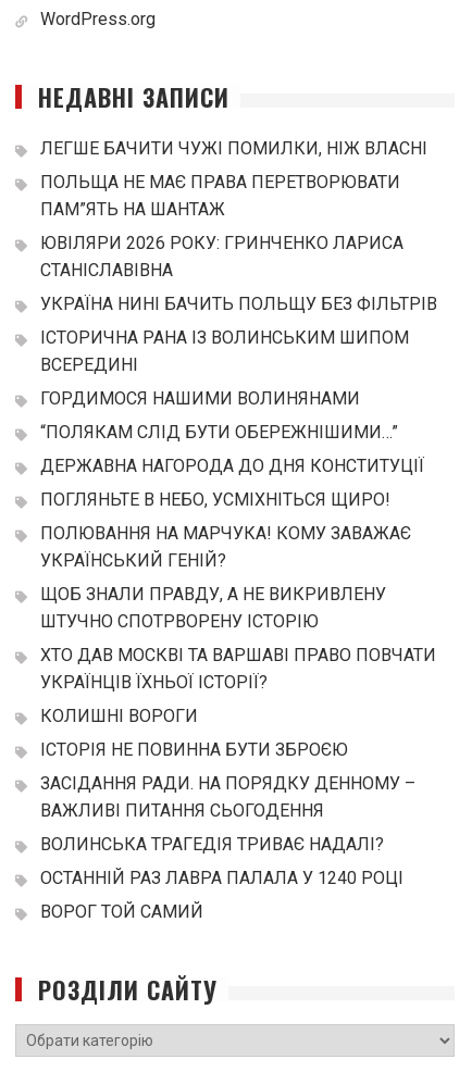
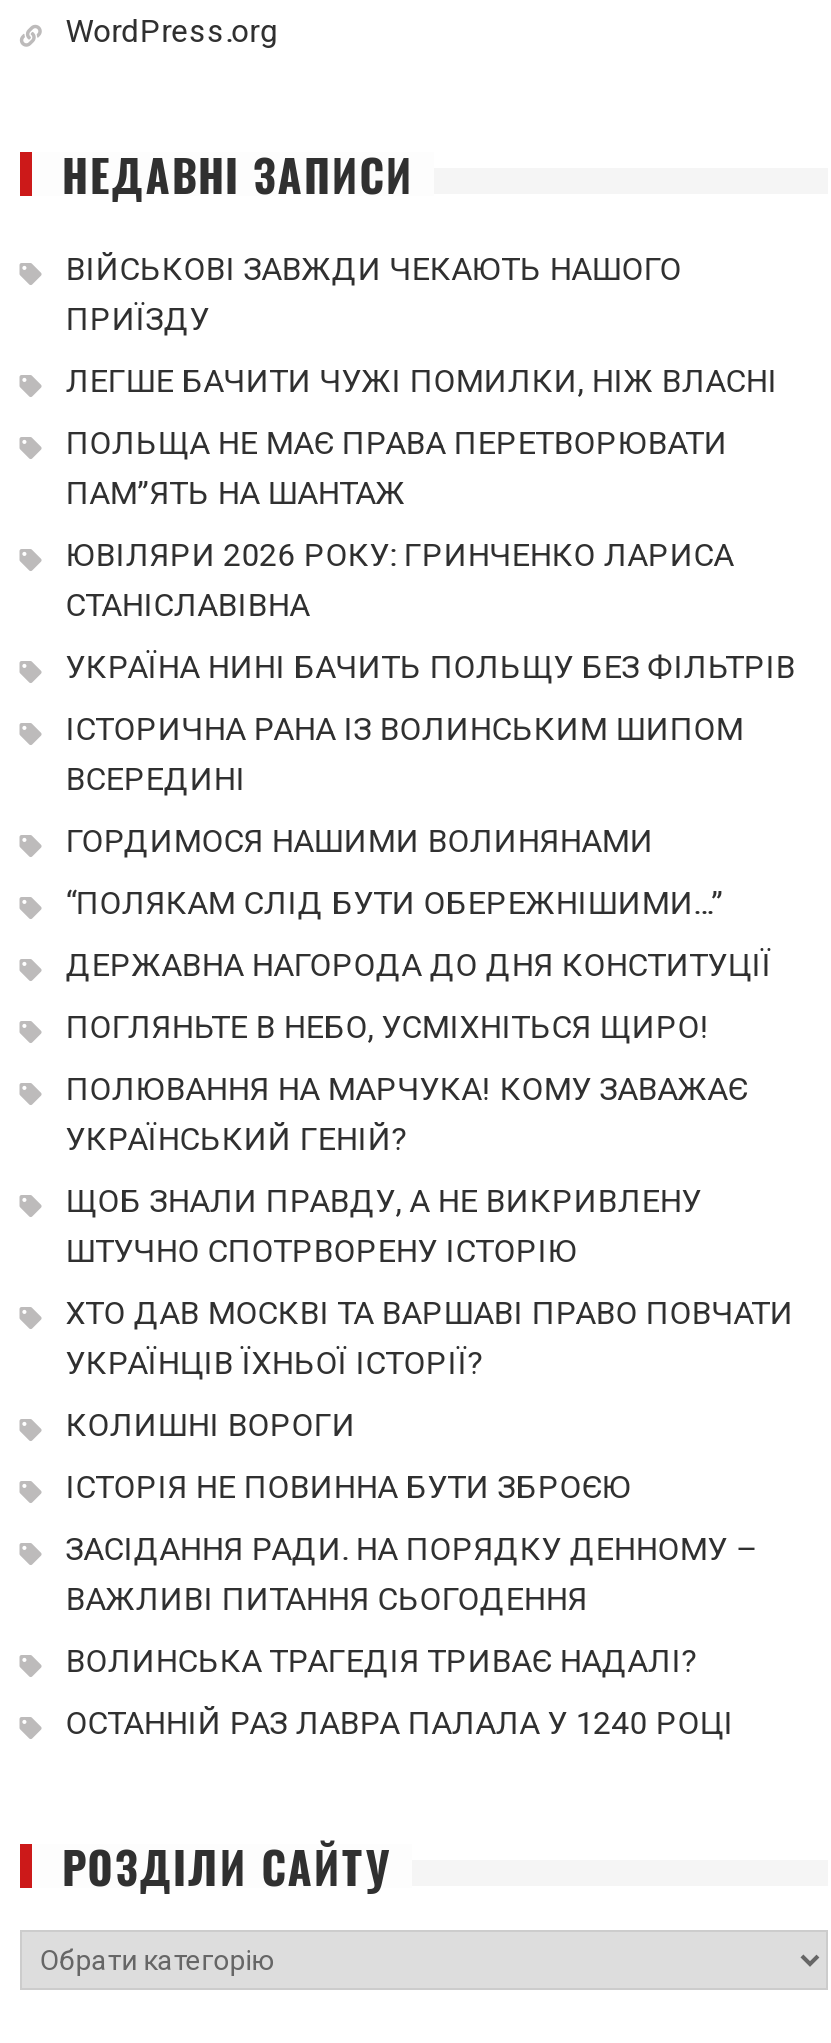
none -> [65,251,681,339] ВІЙСЬКОВІ ЗАВЖДИ ЧЕКАЮТЬ НАШОГО | ПРИЇЗДУ
moved [40,138,437,888] -> [65,363,795,1743]: ЛЕГШЕ БАЧИТИ ЧУЖІ ПОМИЛКИ, НІЖ ВЛАСНІ | ПОЛЬЩА НЕ МАЄ ПРАВА ПЕРЕТВОРЮВАТИ | ПАМ”ЯТЬ НА ШАНТАЖ | ... | ВОЛИНСЬКА ТРАГЕДІЯ ТРИВАЄ НАДАЛІ? | ОСТАННІЙ РАЗ ЛАВРА ПАЛАЛА У 1240 РОЦІ
[40,901,203,922] ВОРОГ ТОЙ САМИЙ -> none

